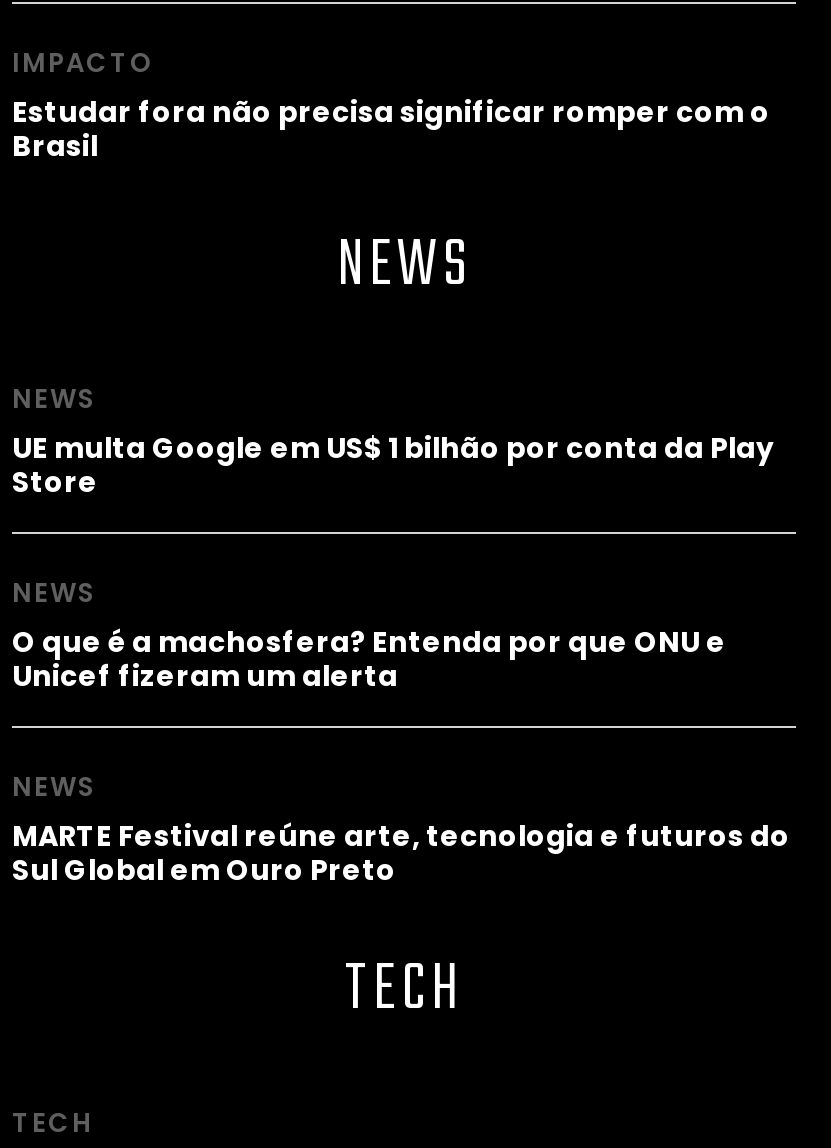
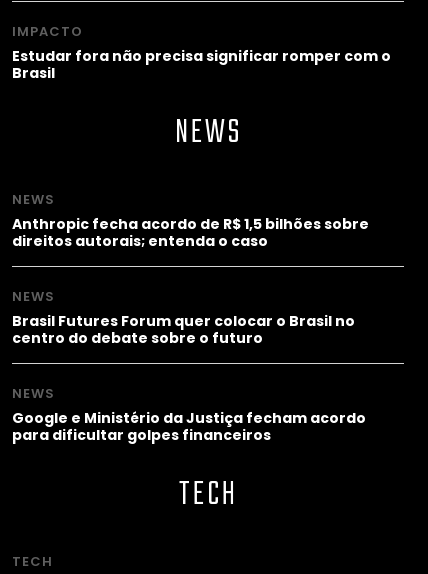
[12,428,774,502] UE multa Google em US$ 1 bilhão por conta da Play | Store -> [12,214,369,251] Anthropic fecha acordo de R$ 1,5 bilhões sobre | direitos autorais; entenda o caso
[12,622,726,696] O que é a machosfera? Entenda por que ONU e | Unicef fizeram um alerta -> [12,311,355,348] Brasil Futures Forum quer colocar o Brasil no | centro do debate sobre o futuro
[12,816,790,890] MARTE Festival reúne arte, tecnologia e futuros do | Sul Global em Ouro Preto -> [12,408,366,445] Google e Ministério da Justiça fecham acordo | para dificultar golpes financeiros

